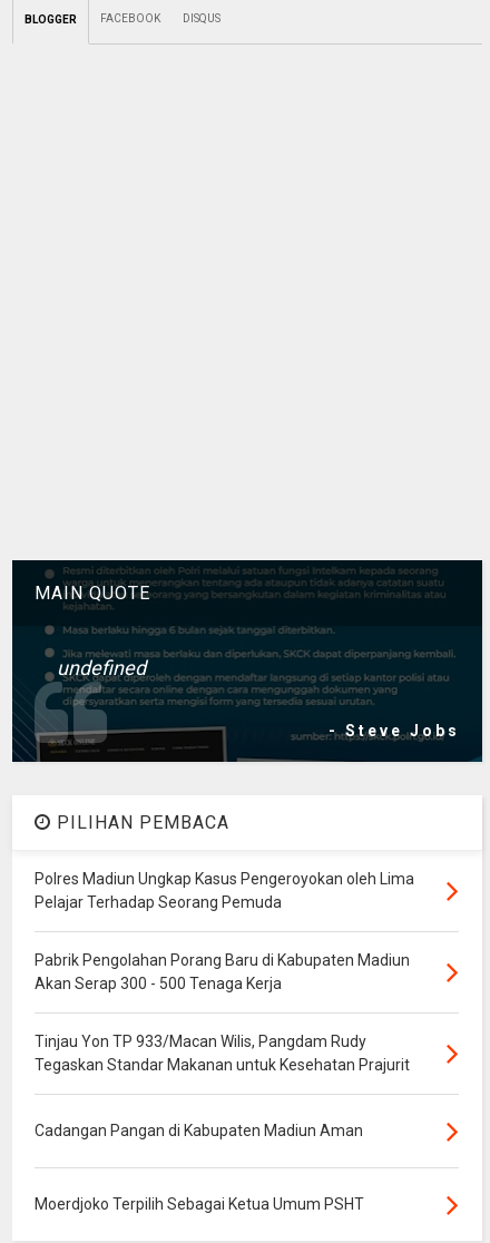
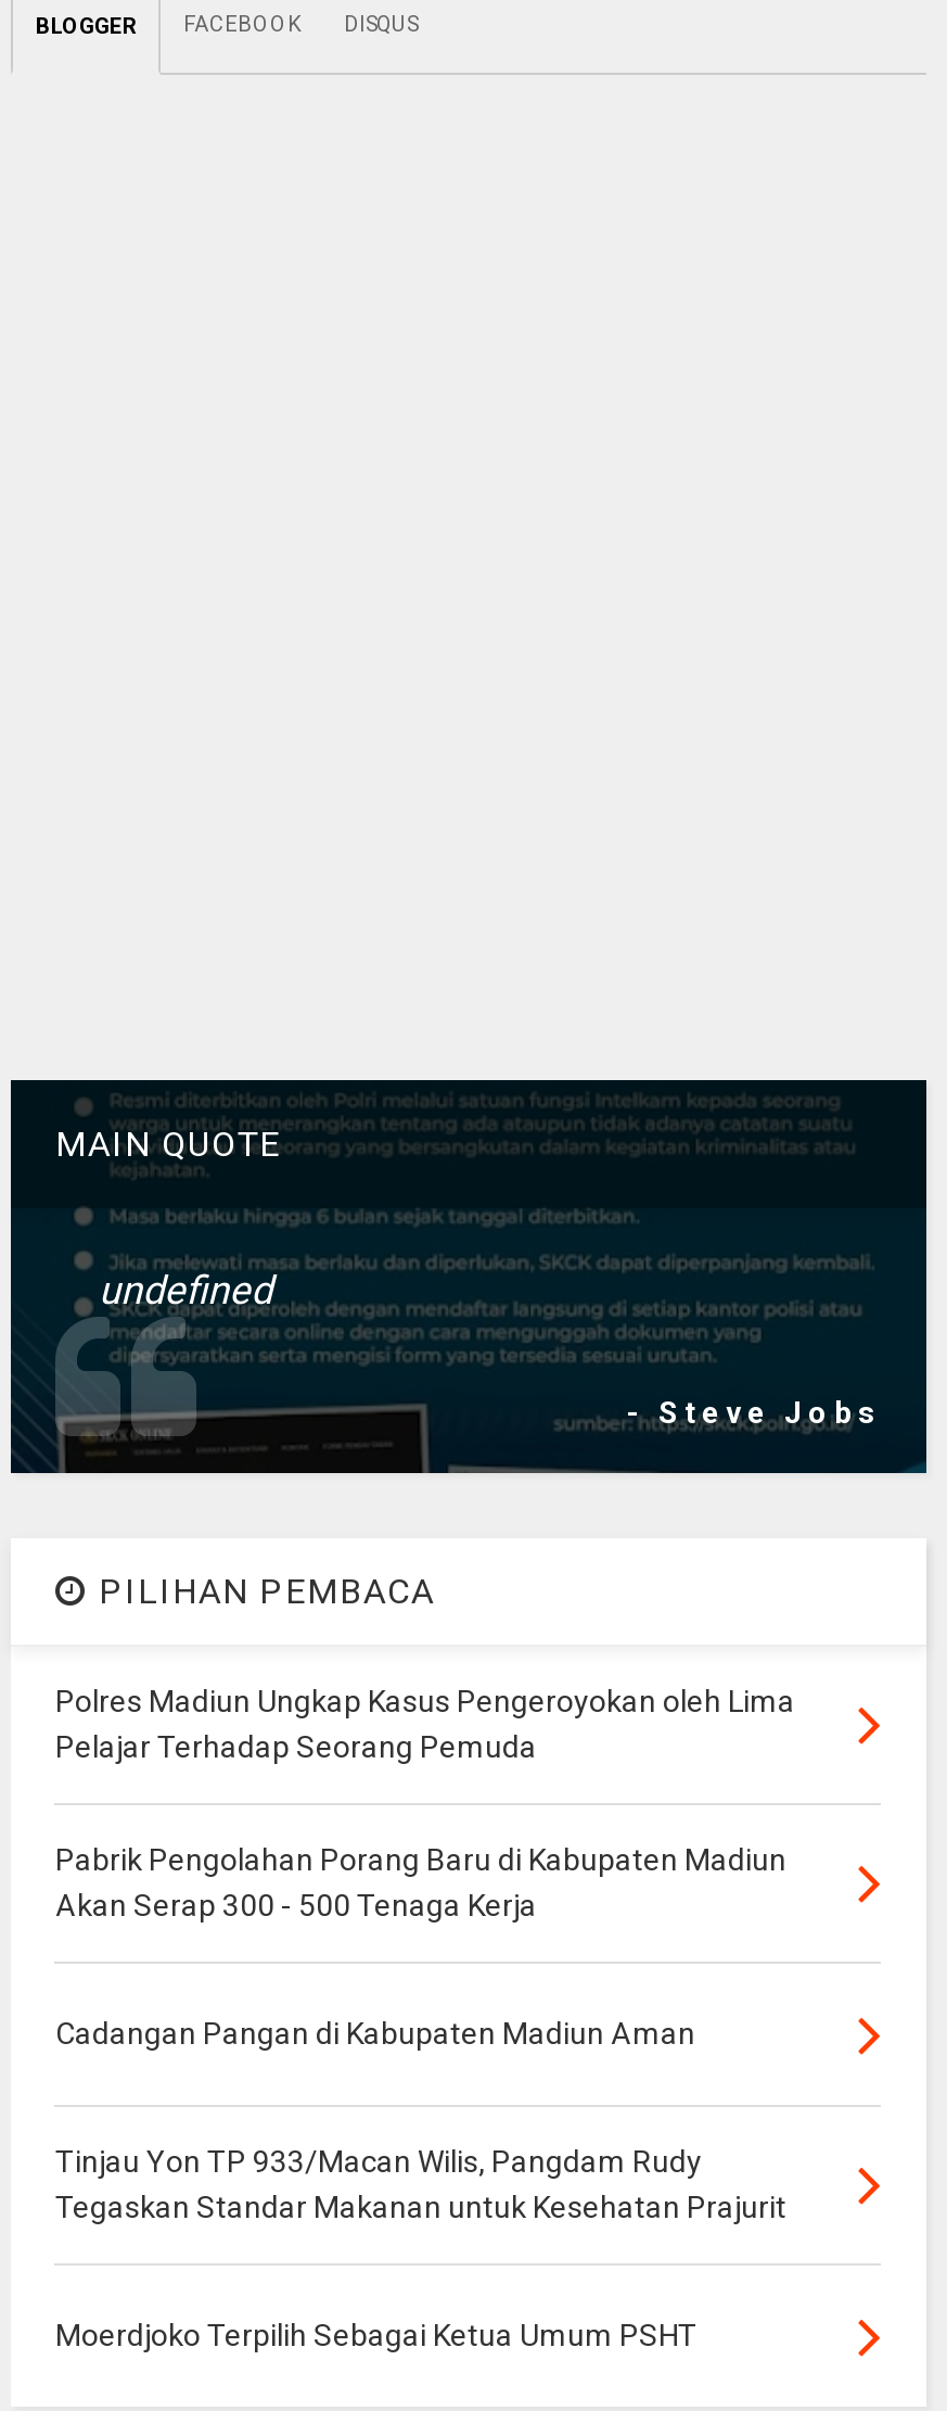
moved [35,1032,410,1073] -> [55,2143,786,2223]: Tinjau Yon TP 933/Macan Wilis, Pangdam Rudy | Tegaskan Standar Makanan untuk Kesehatan Prajurit
moved [35,1121,363,1139] -> [55,2015,695,2050]: Cadangan Pangan di Kabupaten Madiun Aman

